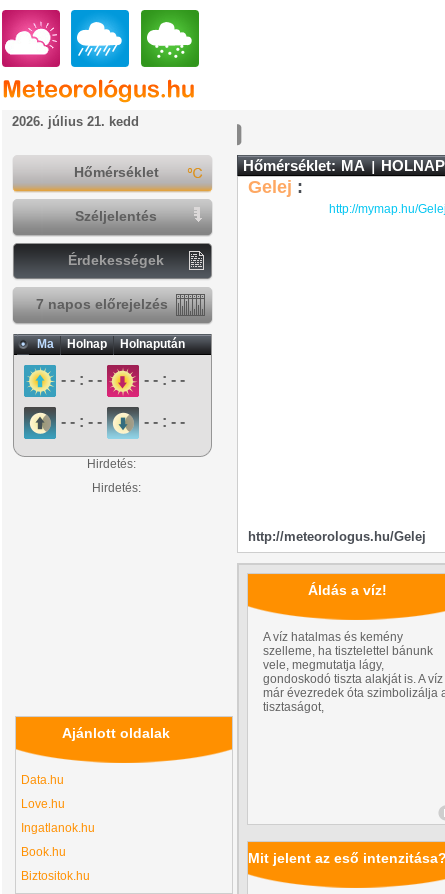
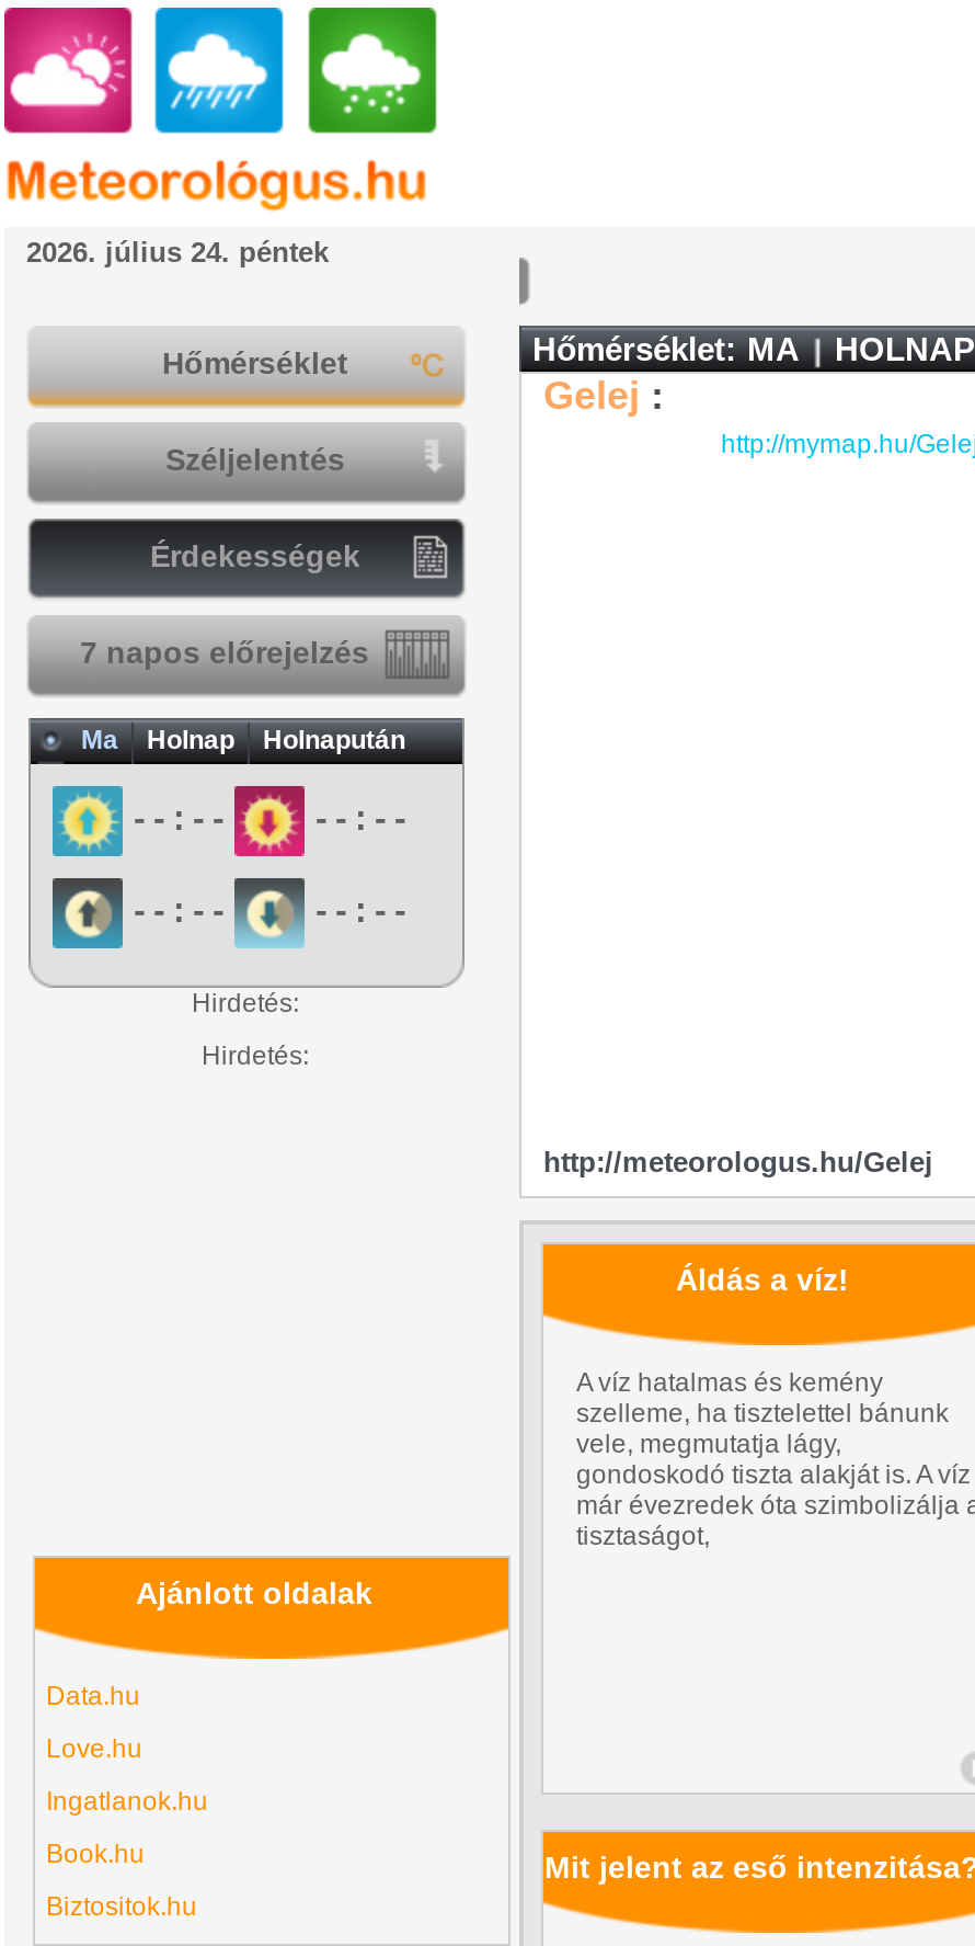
[12,114,139,129] 2026. július 21. kedd -> [26,236,329,269] 2026. július 24. péntek

